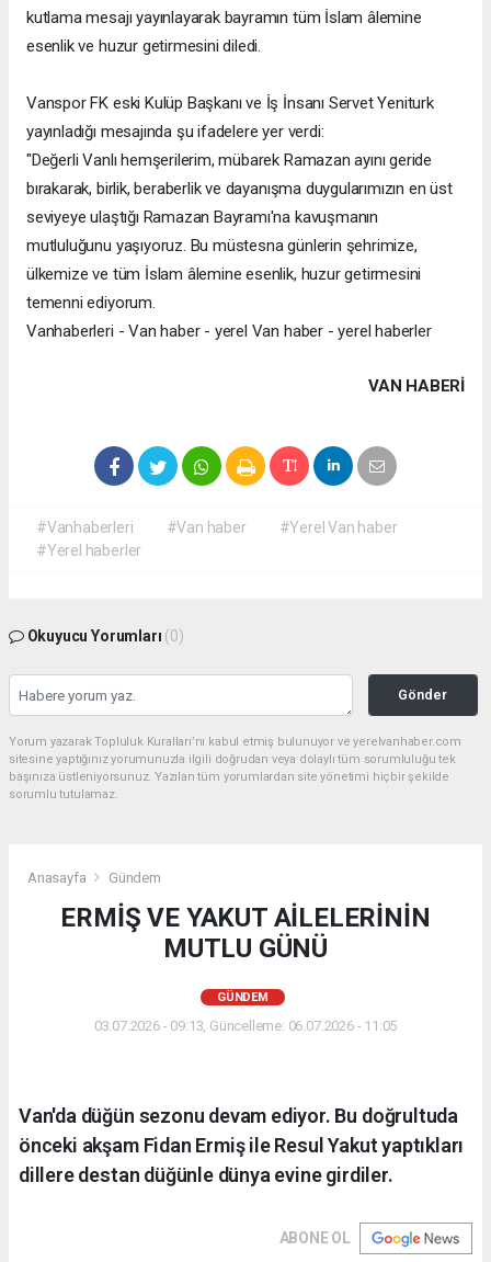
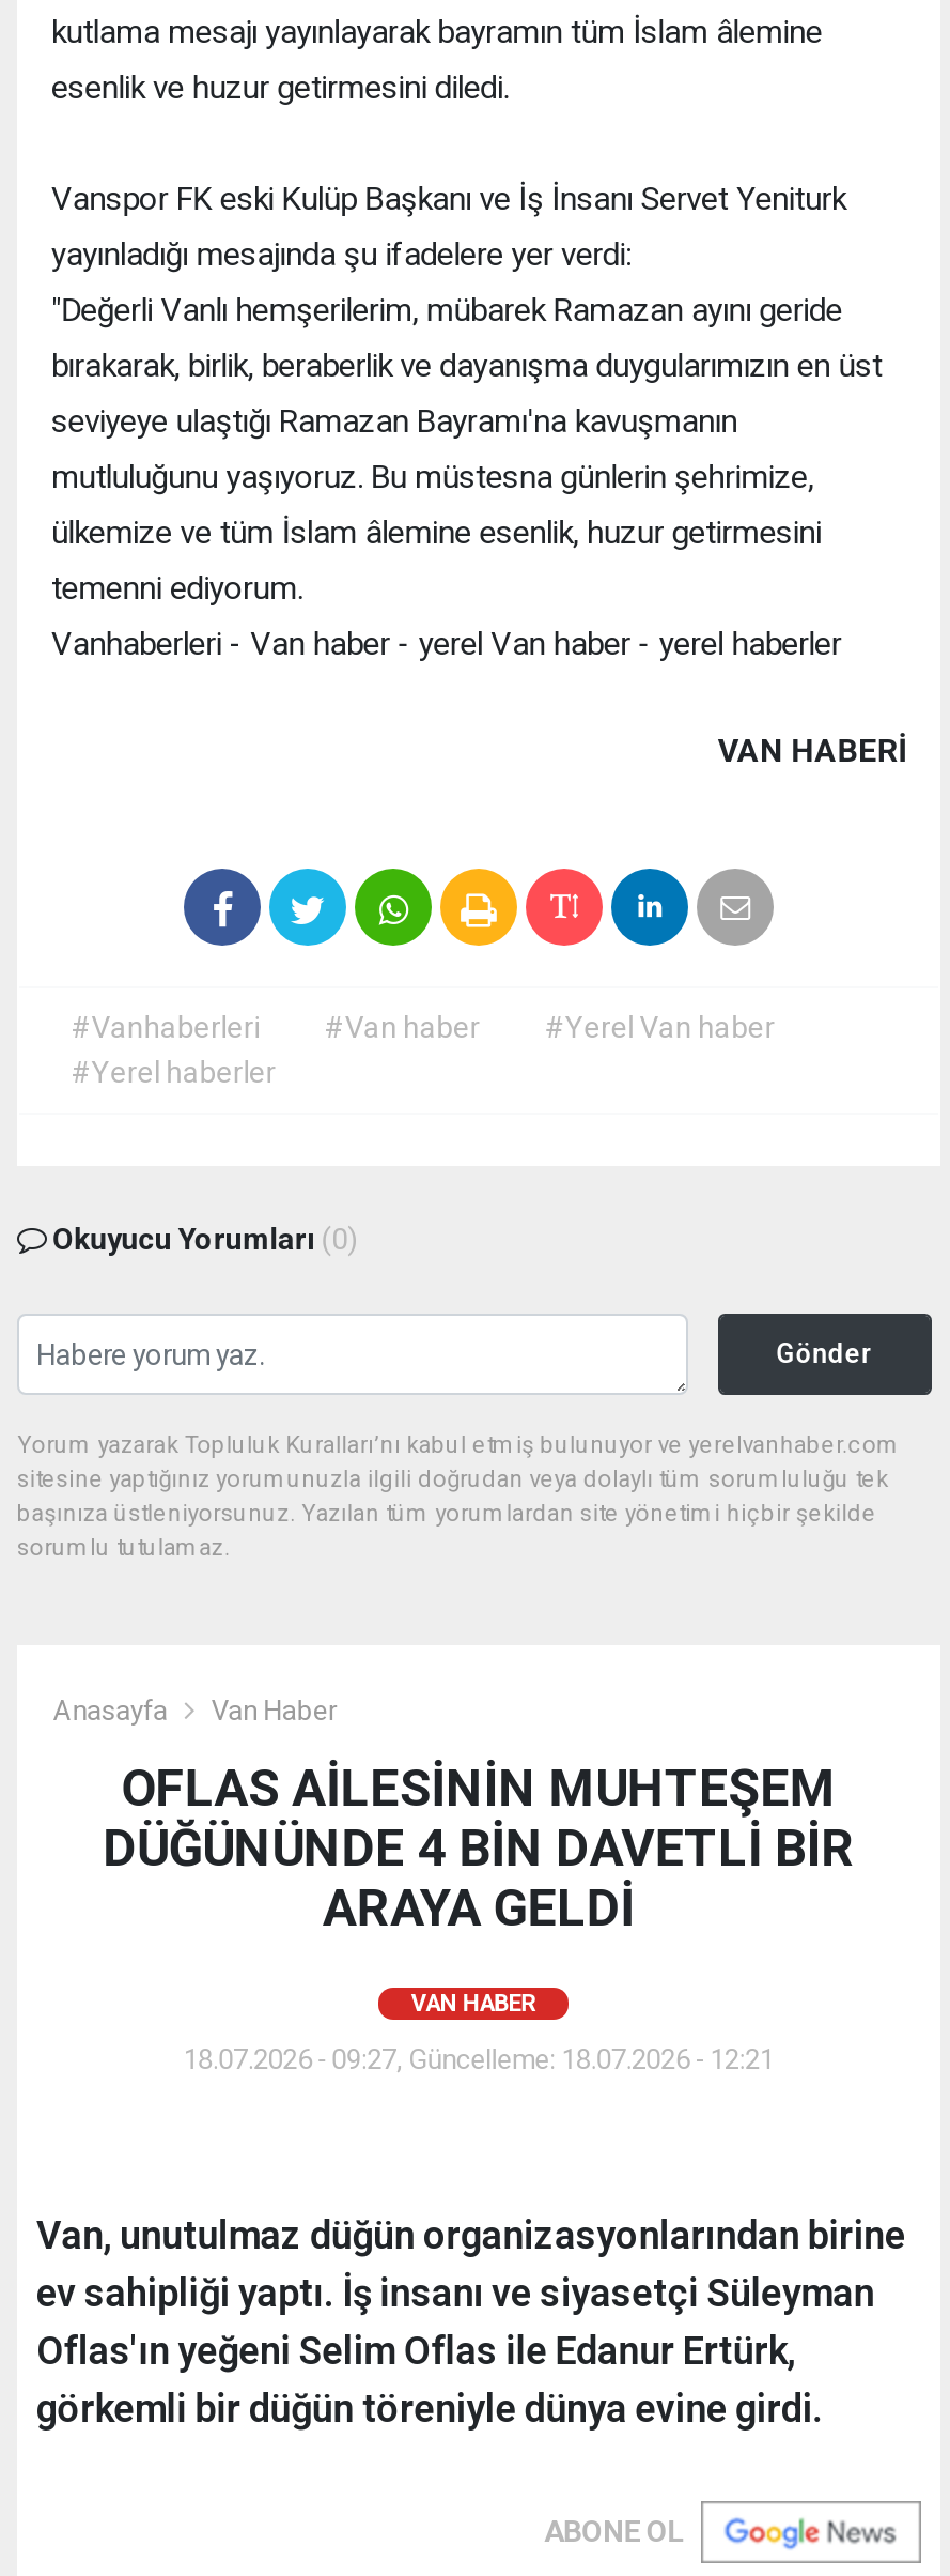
[108,870,161,886] Gündem -> [211,1695,336,1727] Van Haber
[61,903,430,964] ERMİŞ VE YAKUT AİLELERİNİN | MUTLU GÜNÜ -> [103,1759,855,1939] OFLAS AİLESİNİN MUHTEŞEM | DÜĞÜNÜNDE 4 BİN DAVETLİ BİR | ARAYA GELDİ
[217,990,268,1005] GÜNDEM -> [411,1990,536,2018] VAN HABER
[94,1018,397,1034] 03.07.2026 - 09:13, Güncelleme: 06.07.2026 - 11:05 -> [183,2044,774,2076] 18.07.2026 - 09:27, Güncelleme: 18.07.2026 - 12:21
[19,1104,464,1187] Van'da düğün sezonu devam ediyor. Bu doğrultuda | önceki akşam Fidan Ermiş ile Resul Yakut yaptıkları | dillere destan düğünle dünya evine girdiler. -> [36,2213,906,2431] Van, unutulmaz düğün organizasyonlarından birine | ev sahipliği yaptı. İş insanı ve siyasetçi Süleyman | Oflas'ın yeğeni Selim Oflas ile Edanur Ertürk, | görkemli bir düğün töreniyle dünya evine girdi.

